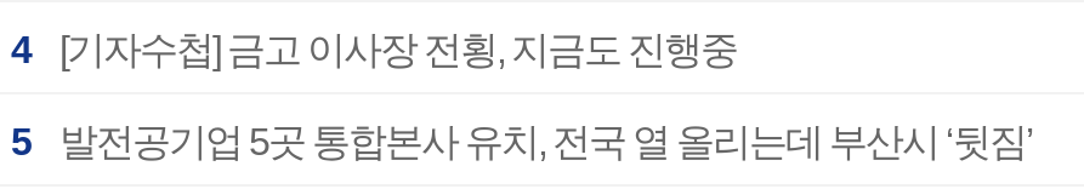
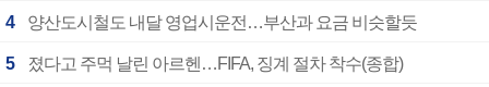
[59,29,737,70] [기자수첩] 금고 이사장 전횡, 지금도 진행중 -> [27,13,417,32] 양산도시철도 내달 영업시운전…부산과 요금 비슷할듯
[59,121,1033,162] 발전공기업 5곳 통합본사 유치, 전국 열 올리는데 부산시 ‘뒷짐’ -> [27,54,403,73] 졌다고 주먹 날린 아르헨…FIFA, 징계 절차 착수(종합)

